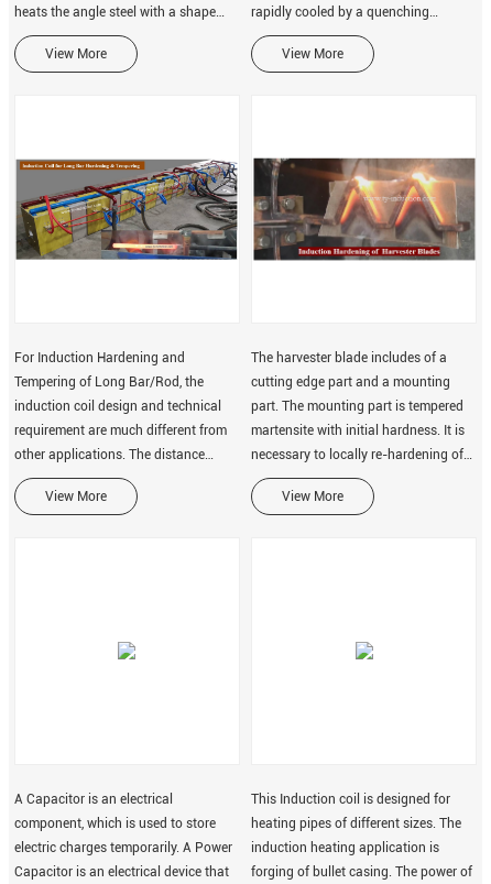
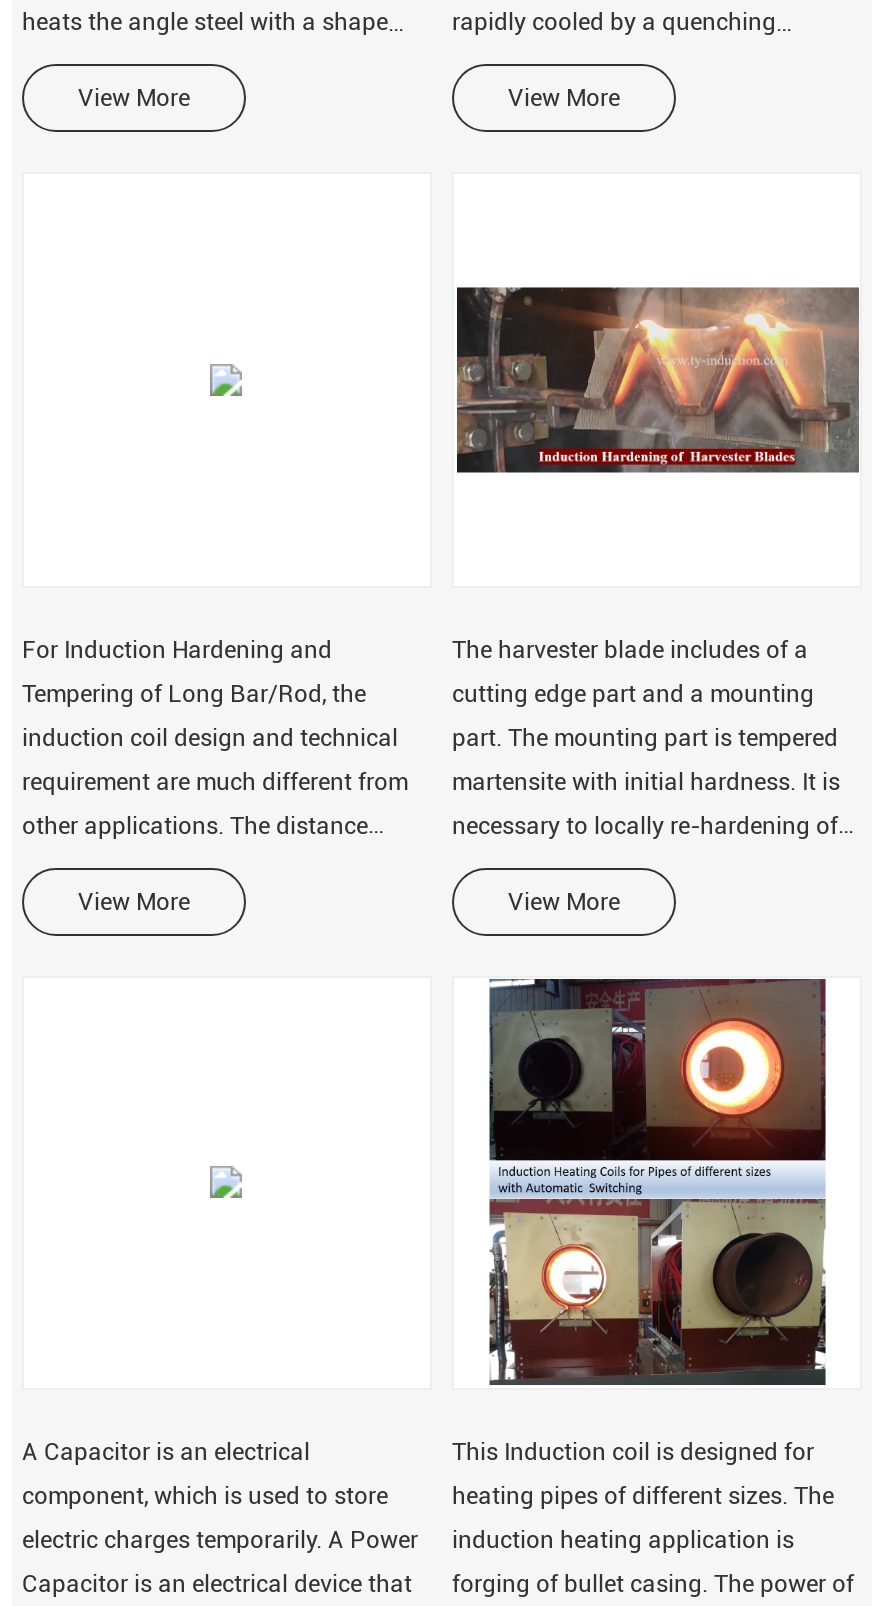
[14,159,239,261] [image] -> none
none -> [488,976,828,1388] [image]

